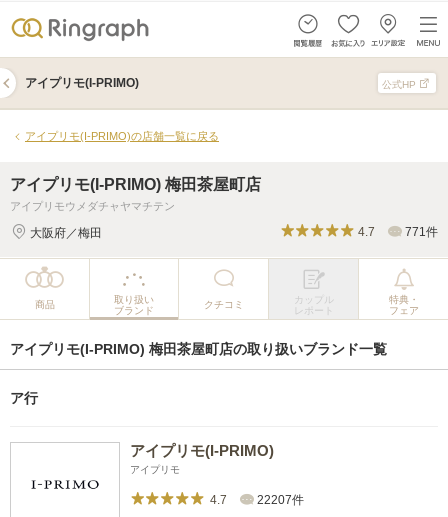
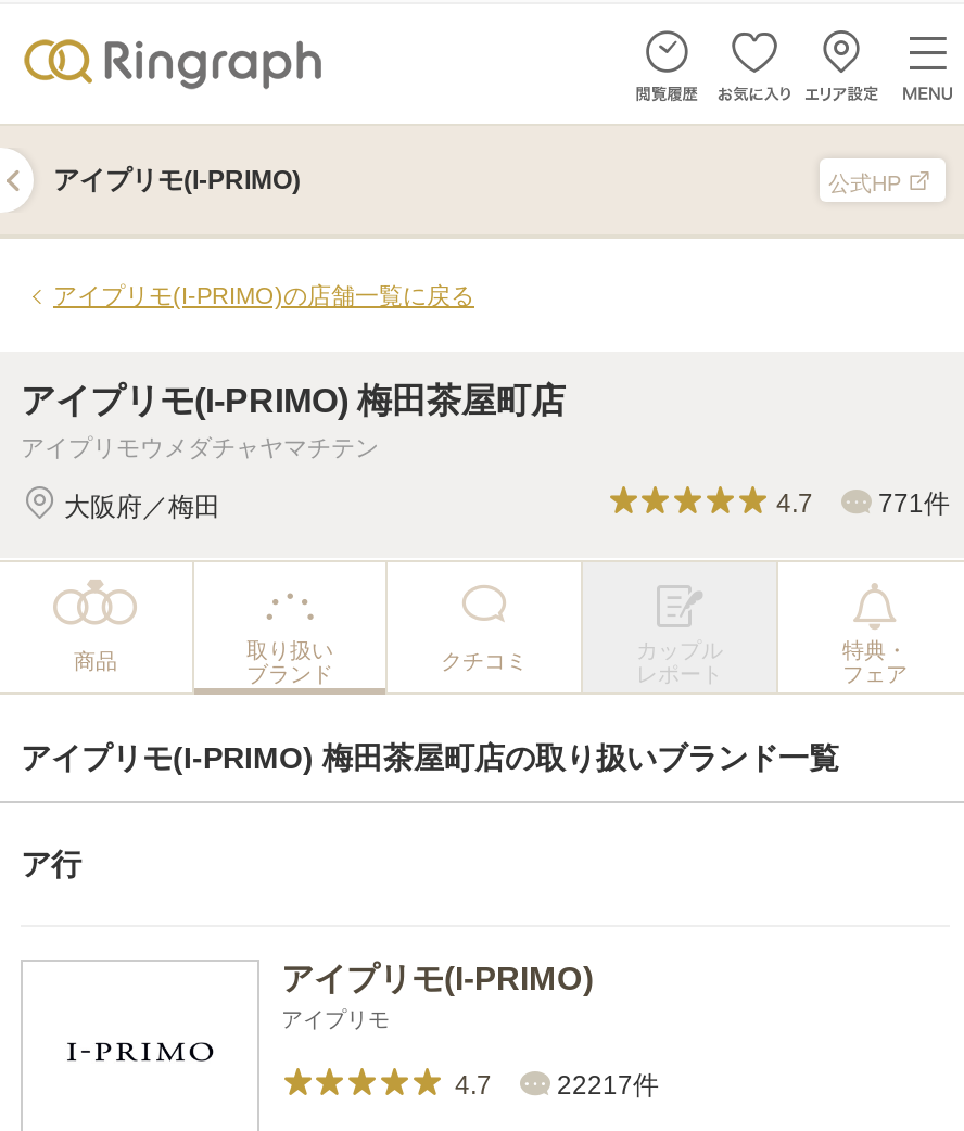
[257,493,304,507] 22207件 -> [557,1070,659,1101] 22217件

